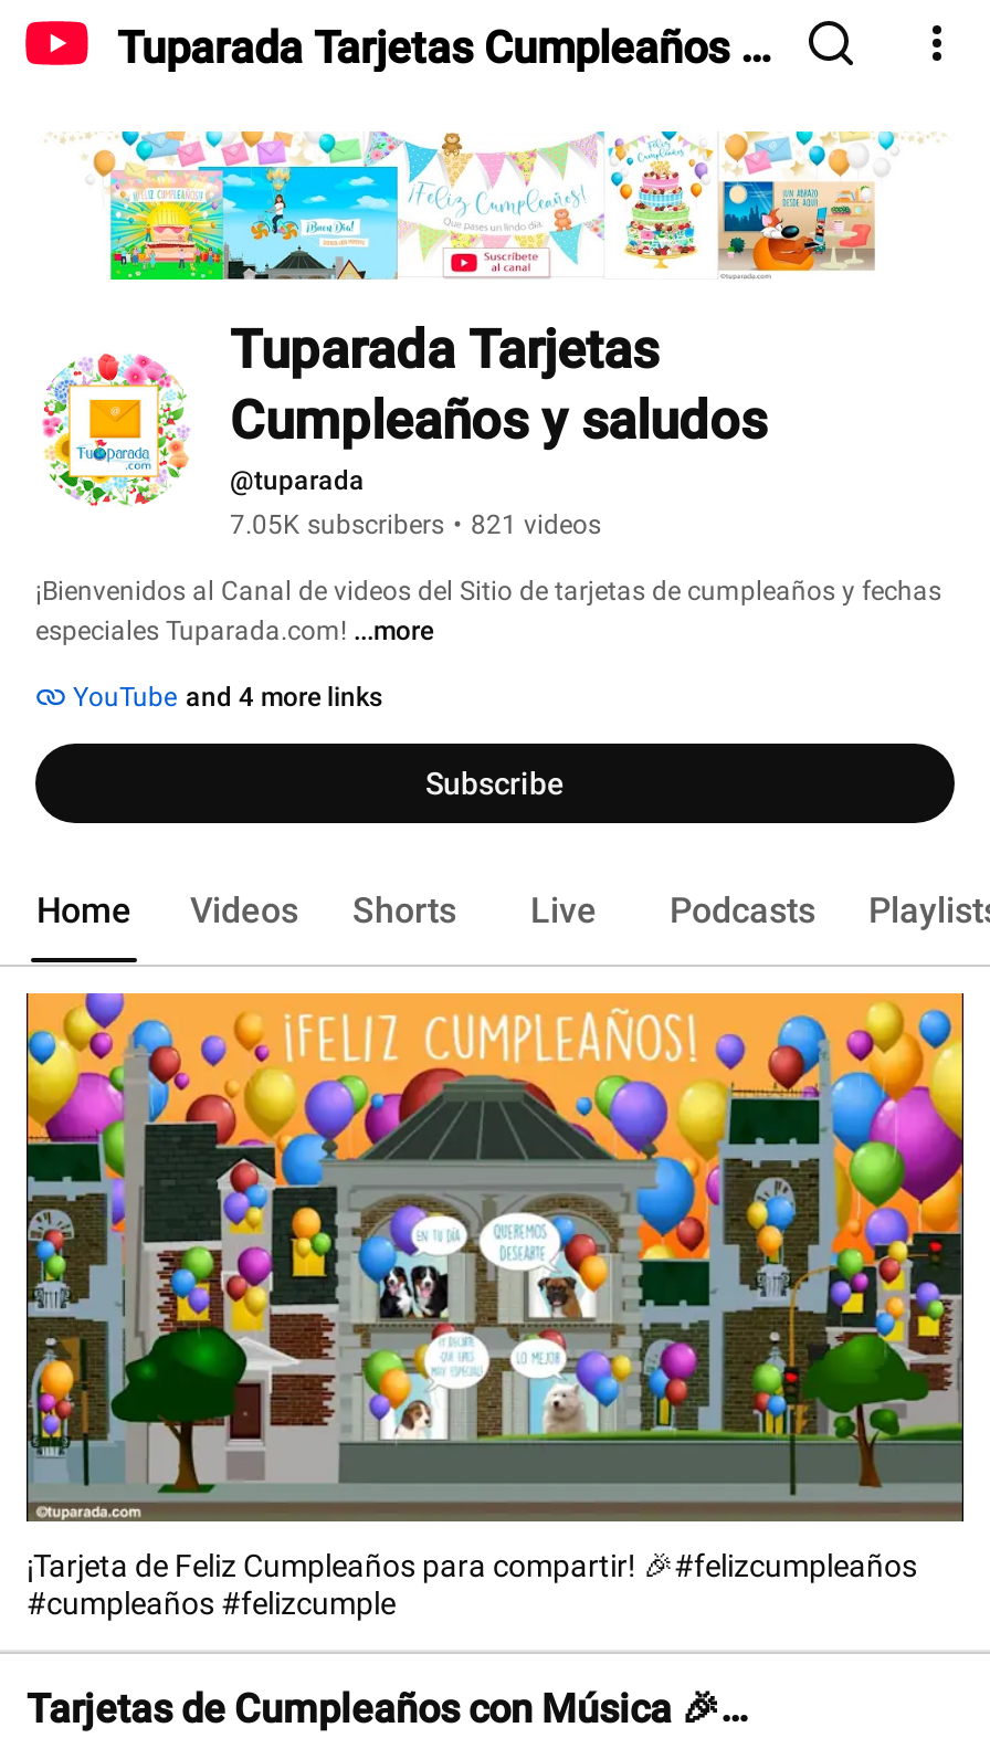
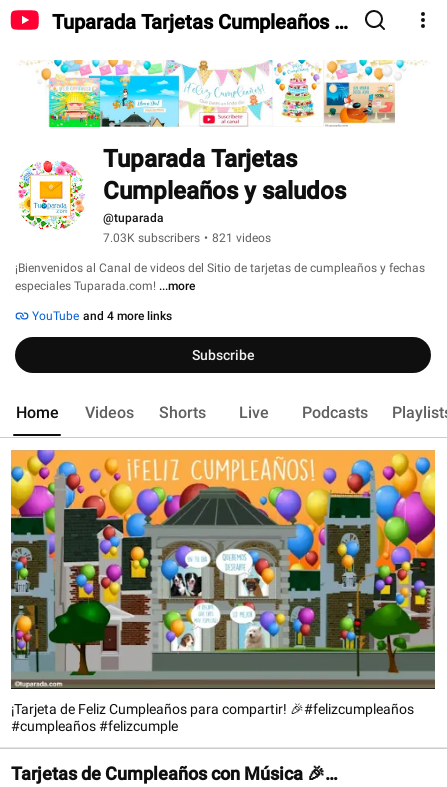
[230,509,601,540] 7.05K subscribers • 821 videos -> [103,231,271,245] 7.03K subscribers • 821 videos

